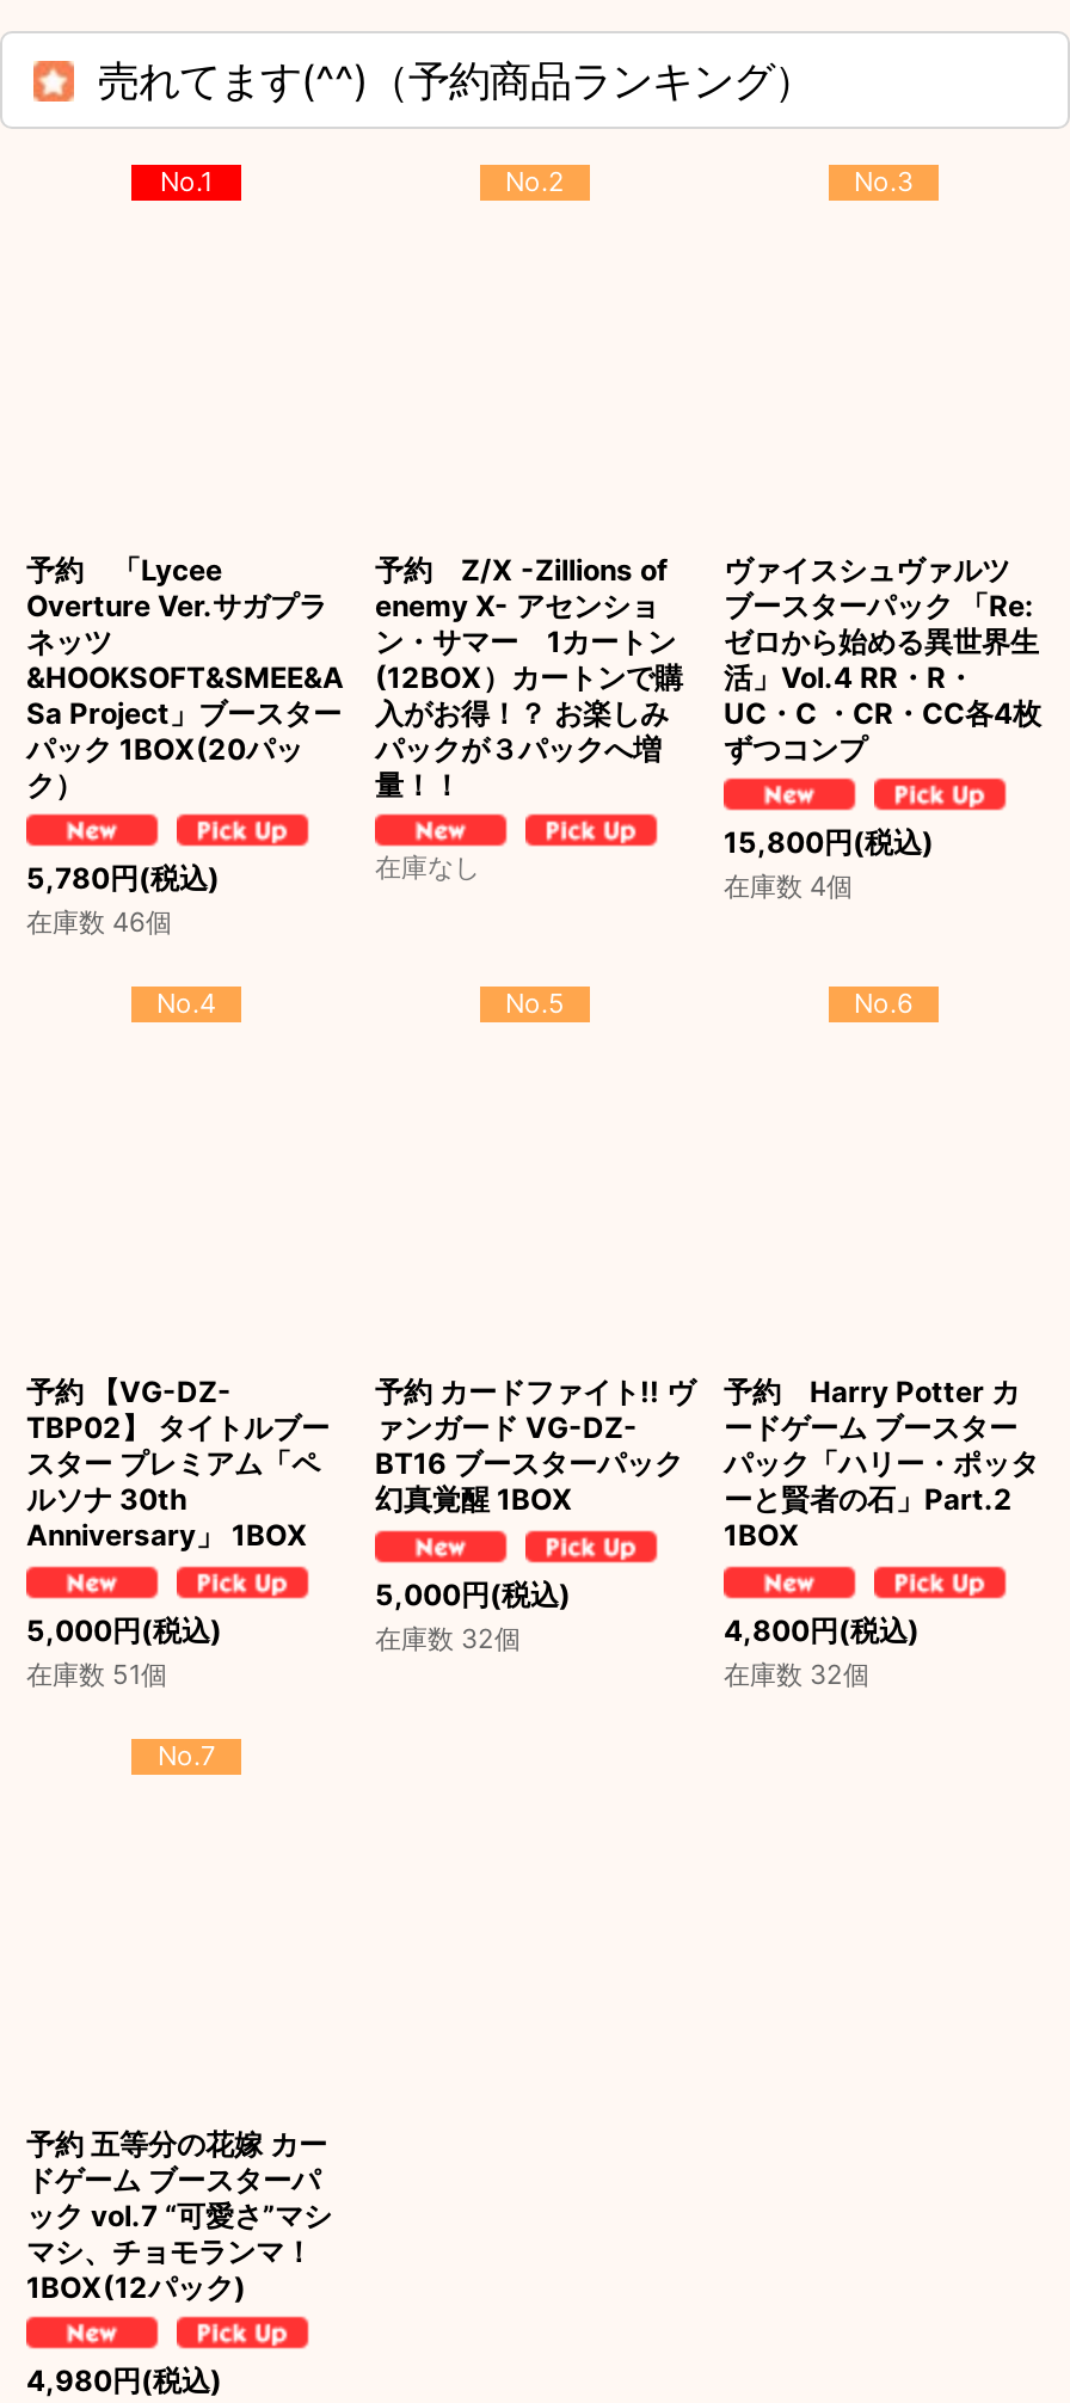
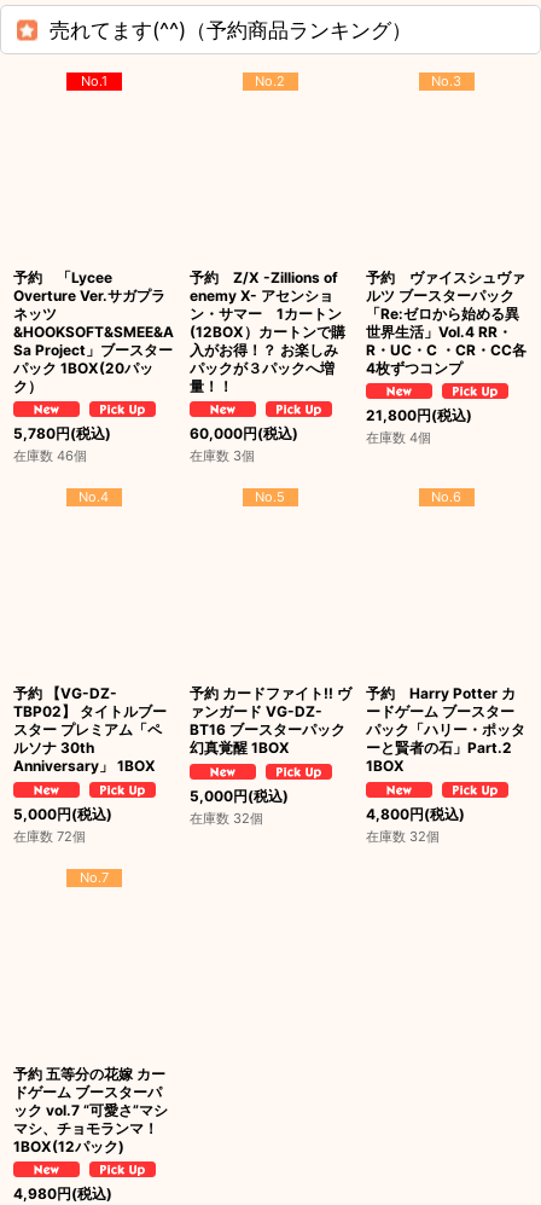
[724,552,1041,767] ヴァイスシュヴァルツ | ブースターパック 「Re: | ゼロから始める異世界生 | 活」Vol.4 RR・R・ | UC・C ・CR・CC各4枚 | ずつコンプ -> [366,269,527,377] 予約 ヴァイスシュヴァ | ルツ ブースターパック | 「Re:ゼロから始める異 | 世界生活」Vol.4 RR・ | R・UC・C ・CR・CC各 | 4枚ずつコンプ
[724,825,934,861] 15,800円(税込) -> [366,407,472,425] 21,800円(税込)
[375,851,480,885] 在庫なし -> [190,425,298,465] 60,000円(税込) | 在庫数 3個
[26,1657,167,1690] 在庫数 51個 -> [13,827,86,844] 在庫数 72個

